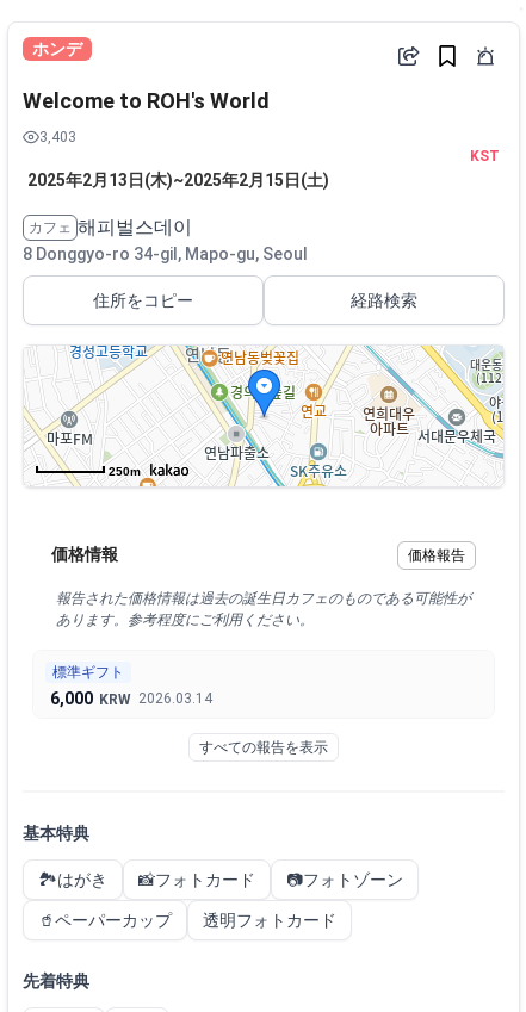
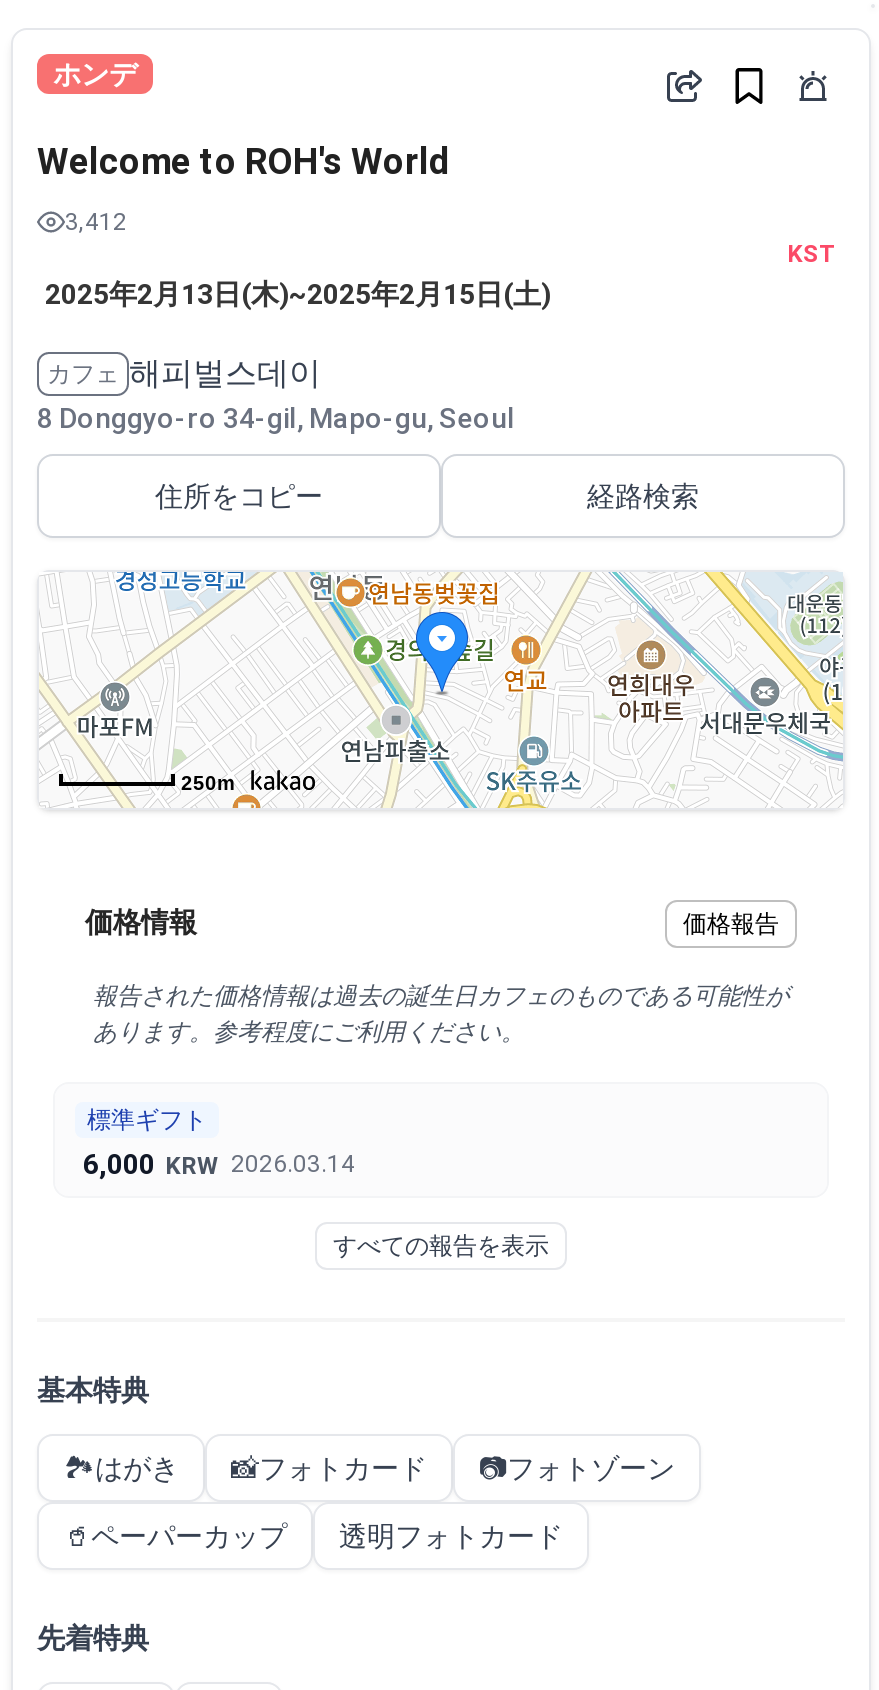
[39,129,76,145] 3,403 -> [65,208,127,236] 3,412

